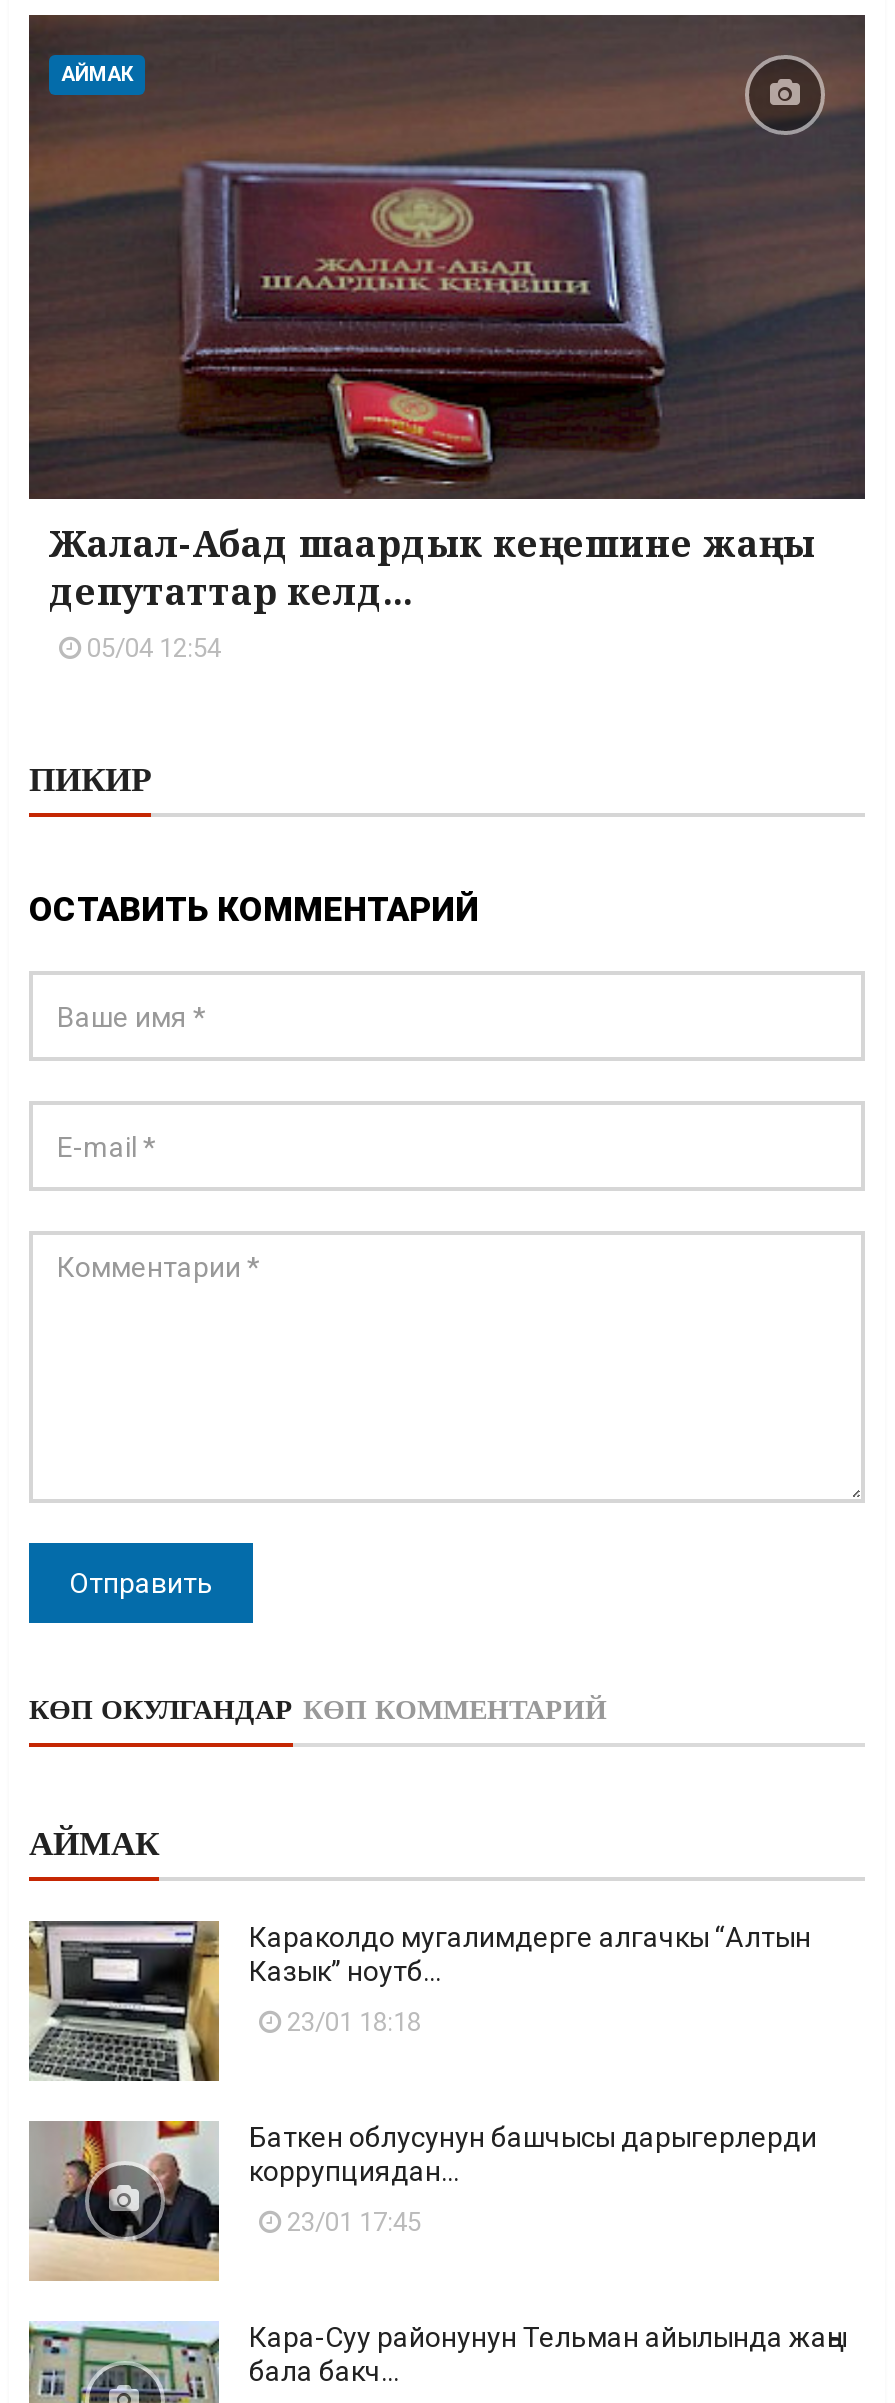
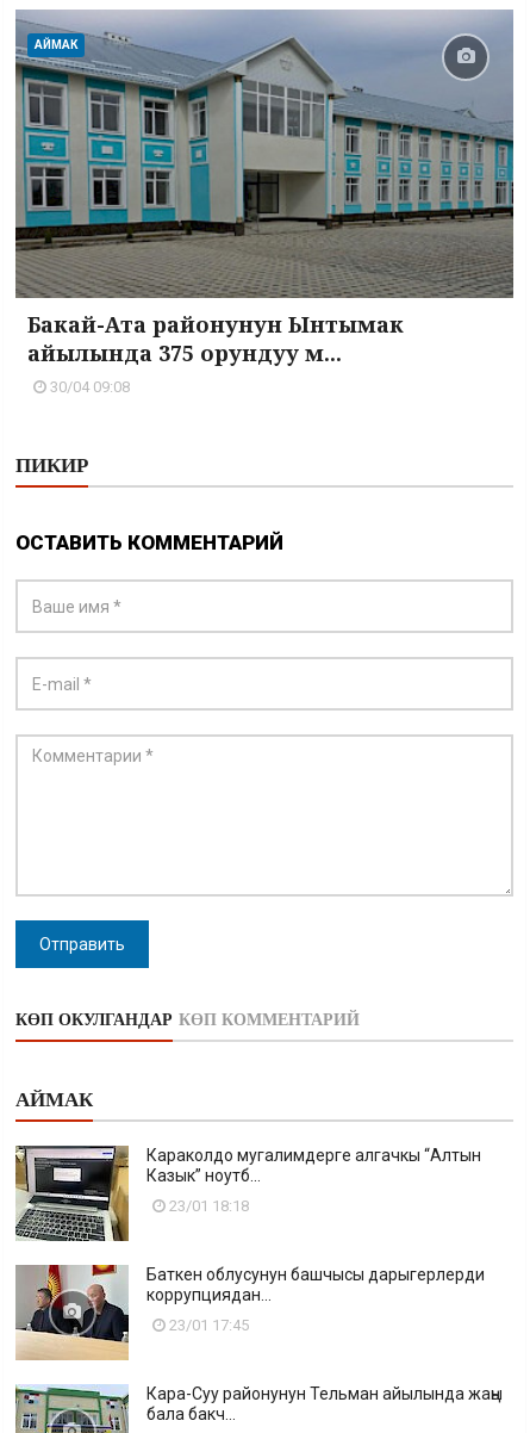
[27,15,867,663] [image] | Жалал-Абад шаардык кеңешине жаңы | депутаттар келд... | 05/04 12:54 -> [14,11,513,396] [image] | Бакай-Ата районунун Ынтымак | айылында 375 орундуу м... | 30/04 09:08

